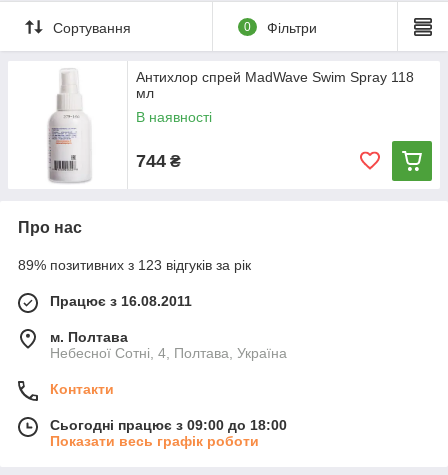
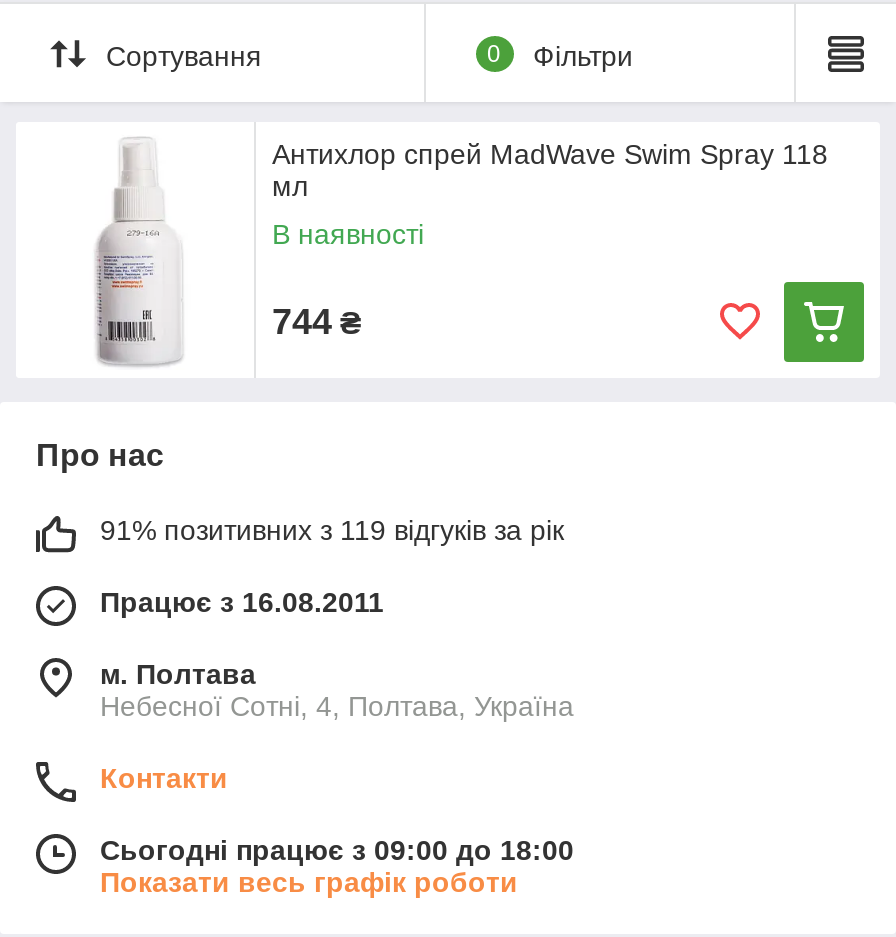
[18,257,251,273] 89% позитивних з 123 відгуків за рік -> [100,514,564,546] 91% позитивних з 119 відгуків за рік

